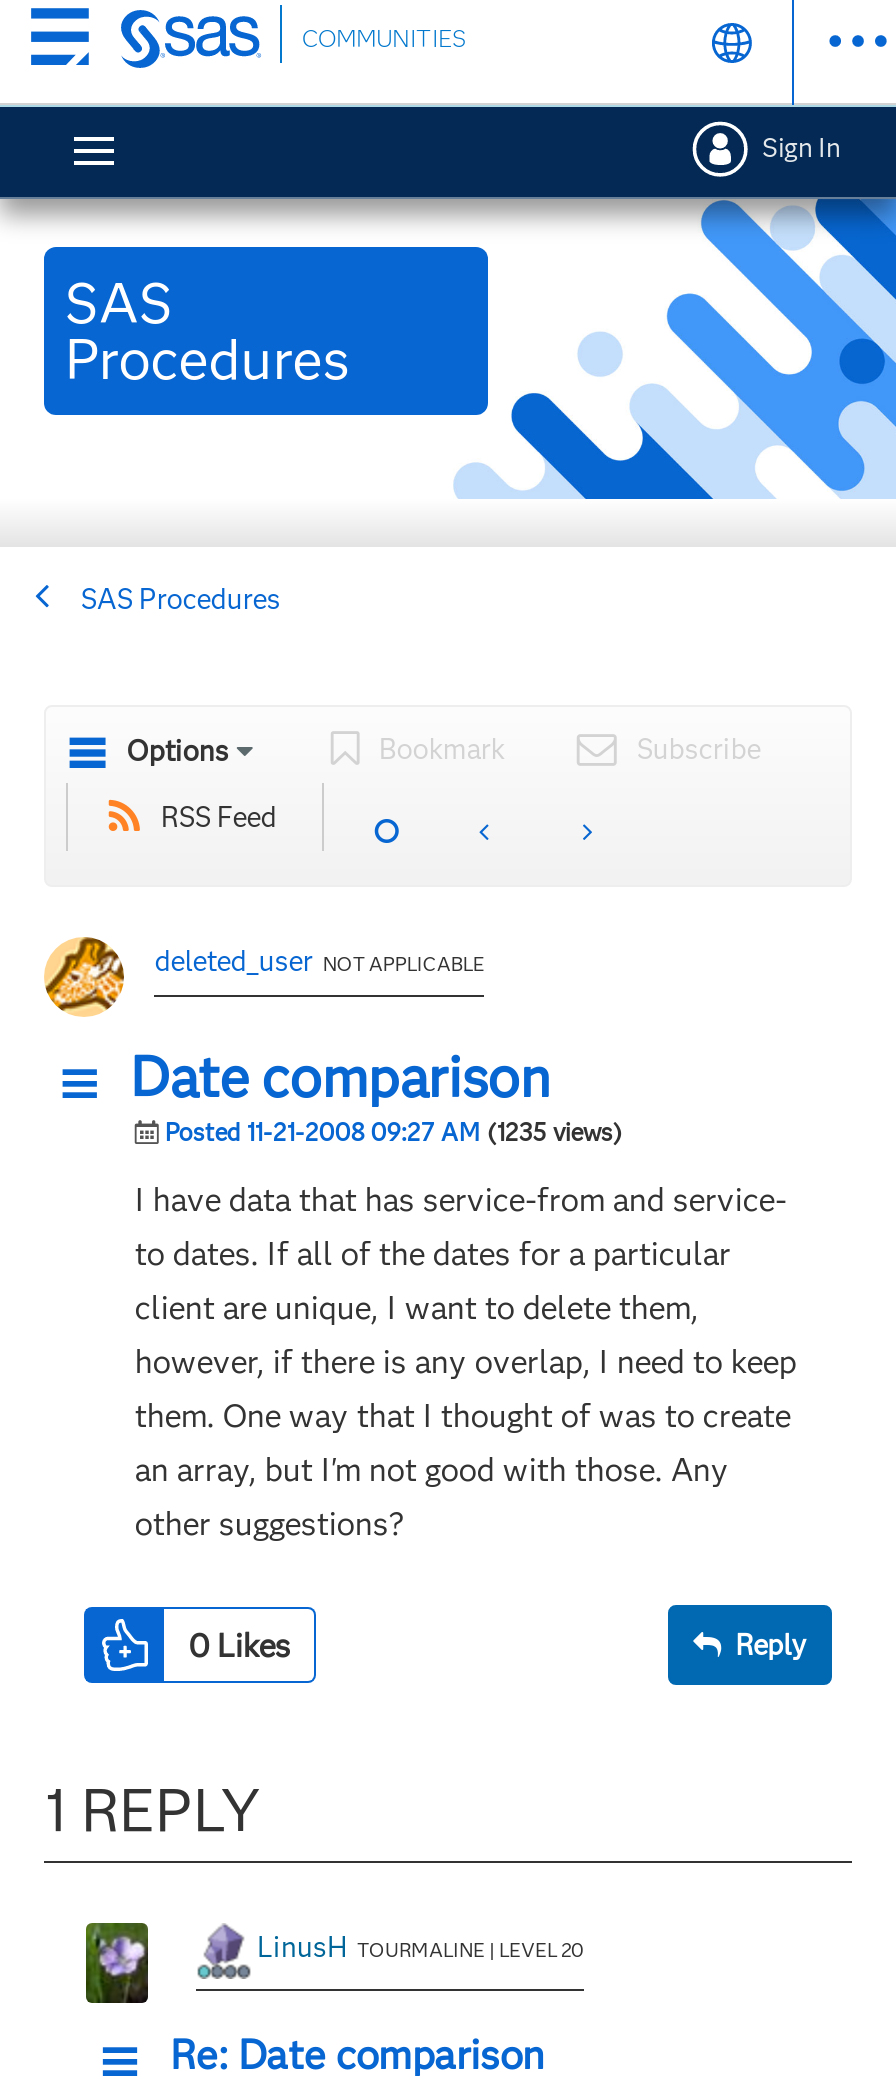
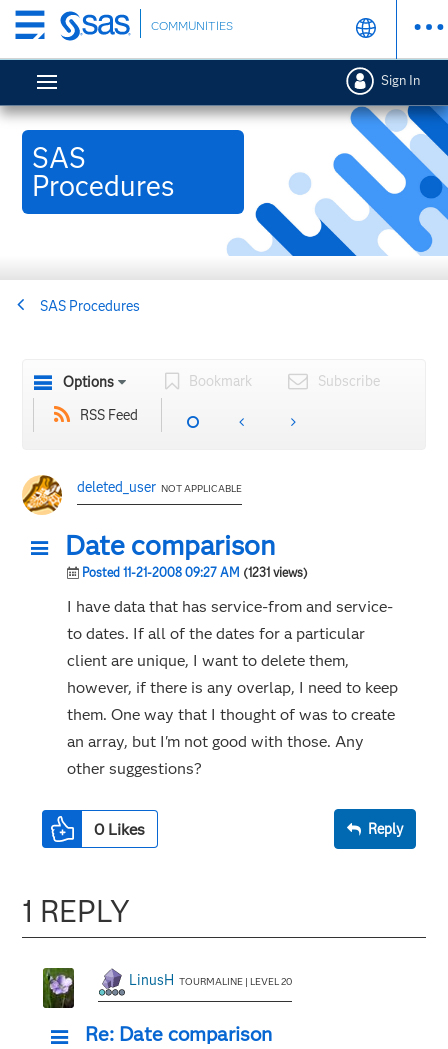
[165,1116,623,1146] Posted 11-21-2008 09:27 AM (1235 views) -> [82,564,308,579] Posted 11-21-2008 09:27 AM (1231 views)

